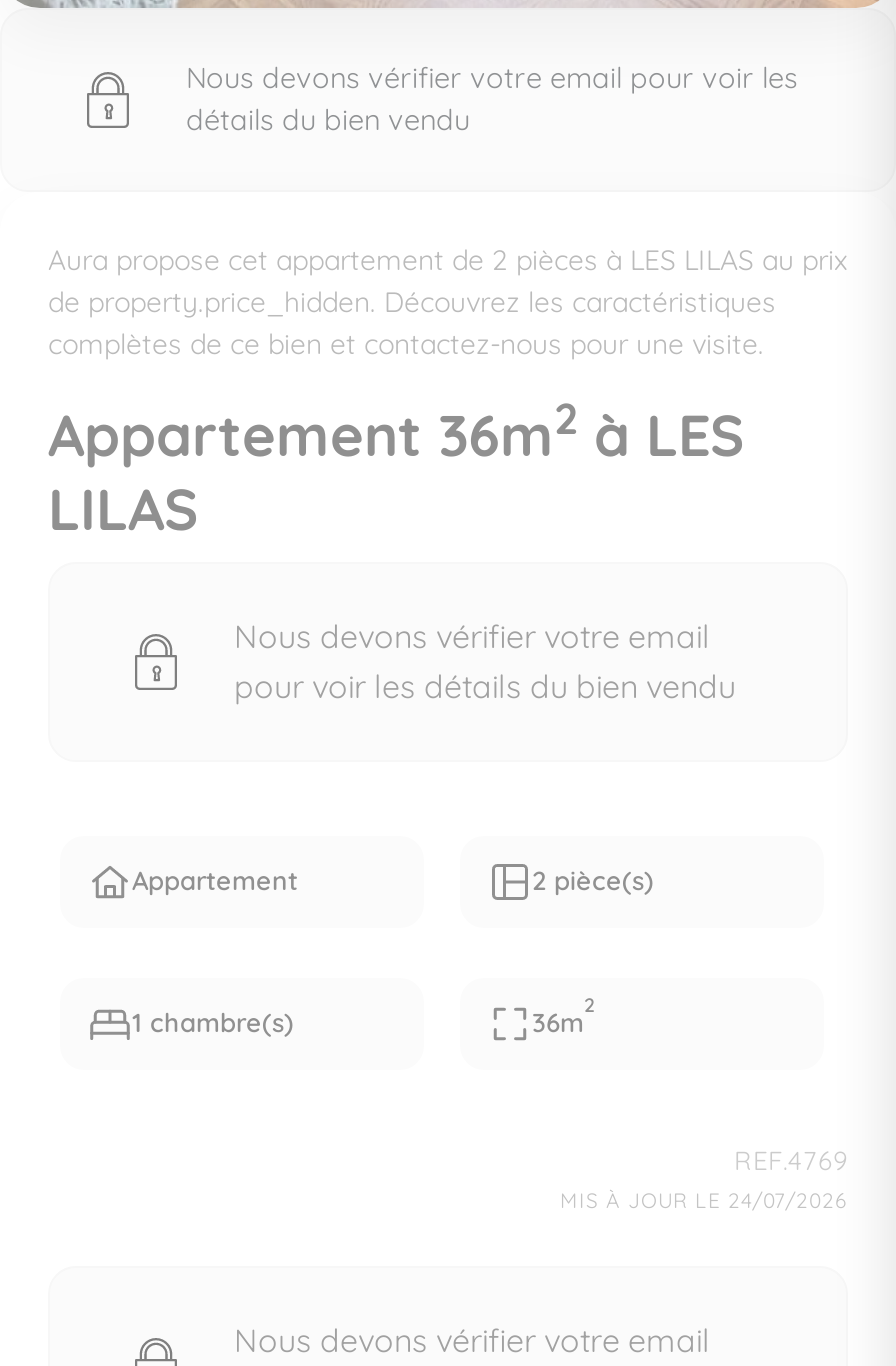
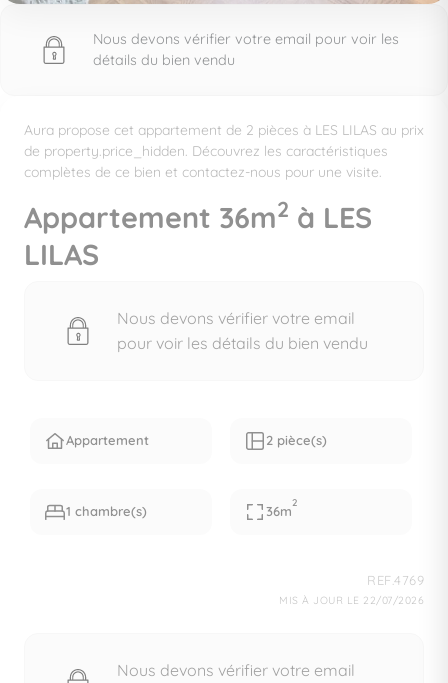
[560,1188,848,1214] MIS À JOUR LE 24/07/2026 -> [279,594,424,607] MIS À JOUR LE 22/07/2026

